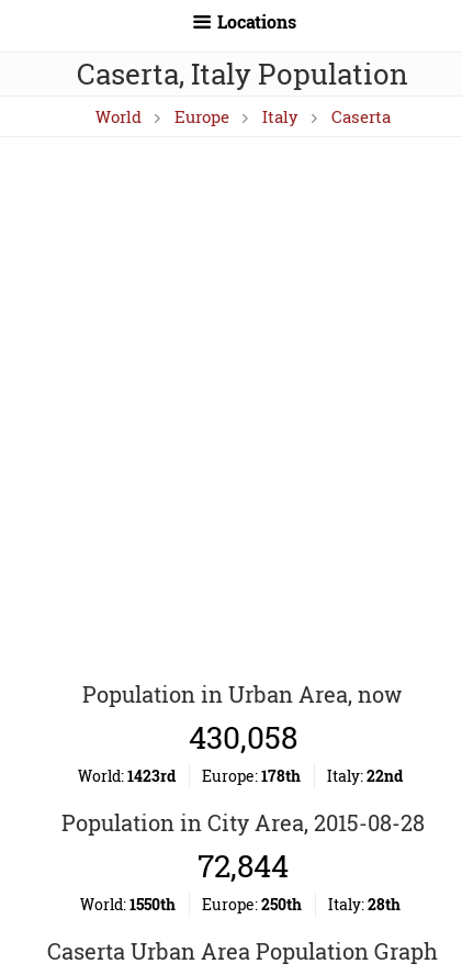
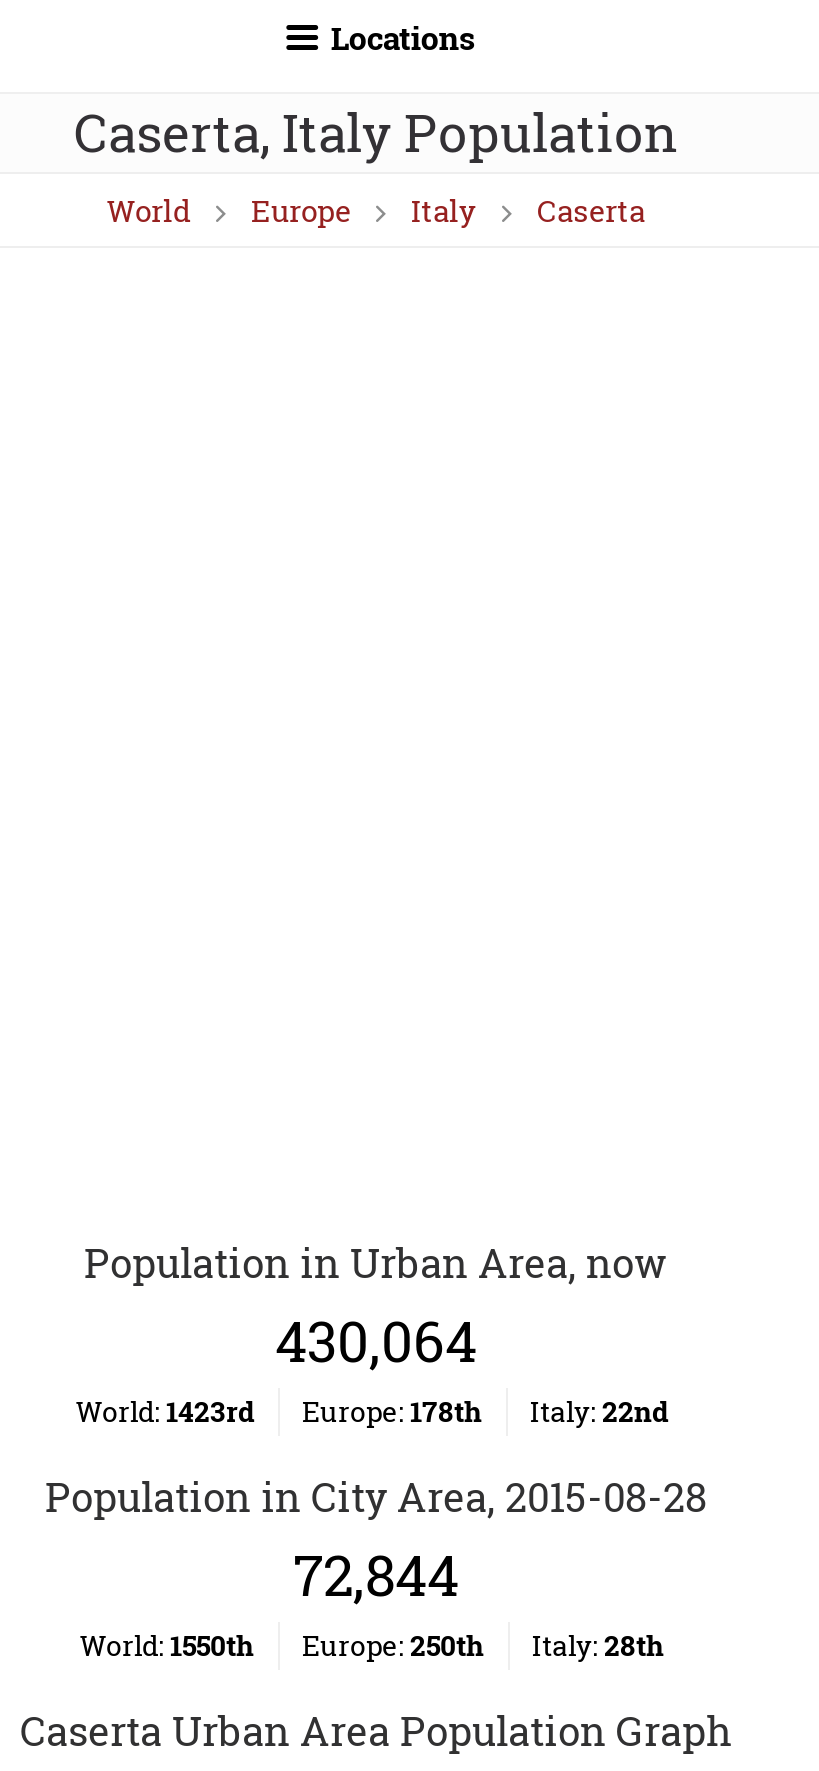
[188,717,297,758] 430,058 -> [275,1304,477,1378] 430,064

